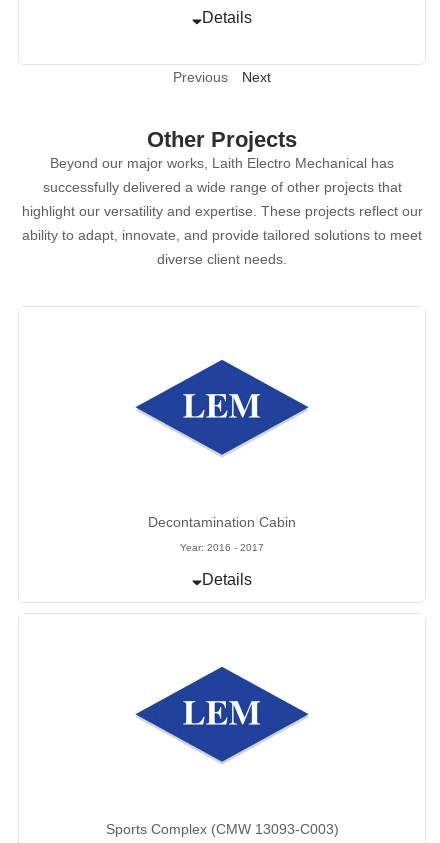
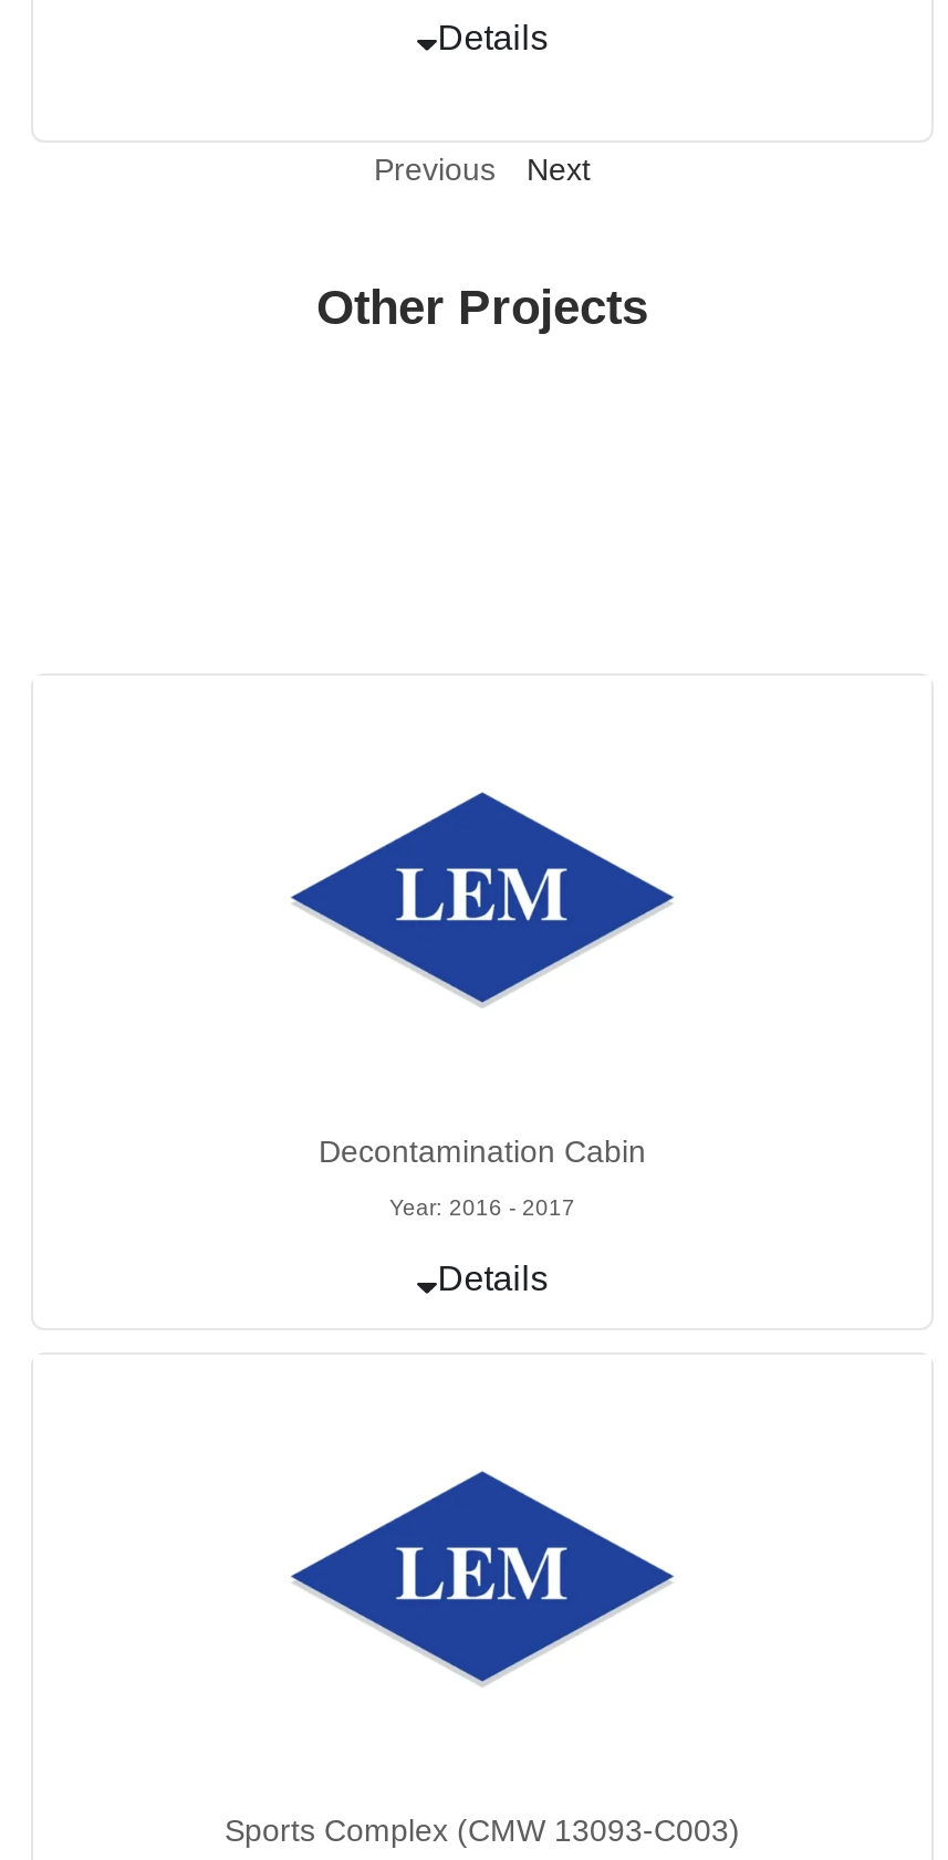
[21,155,422,267] Beyond our major works, Laith Electro Mechanical has | successfully delivered a wide range of other projects that | highlight our versatility and expertise. These projects reflect our | ability to adapt, innovate, and provide tailored solutions to meet | diverse client needs. -> none

